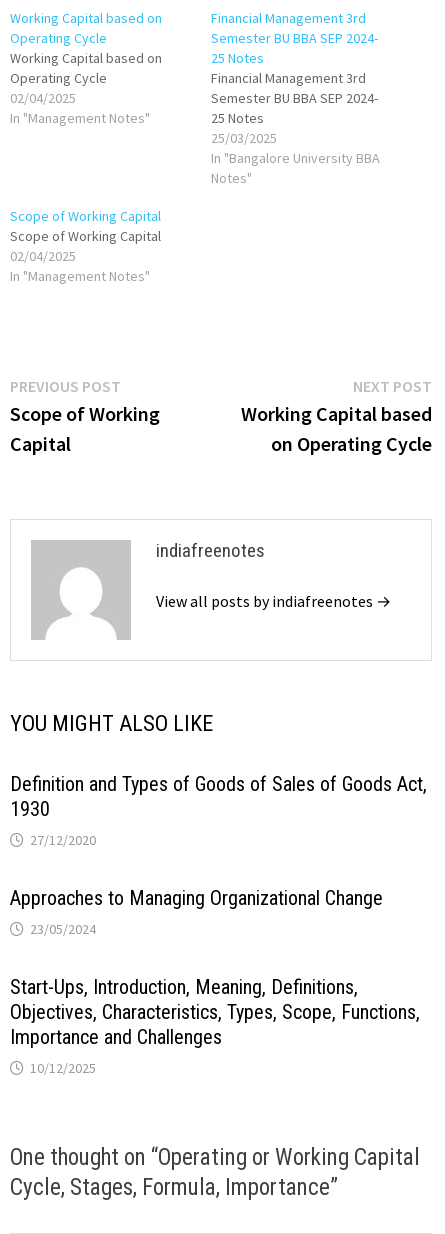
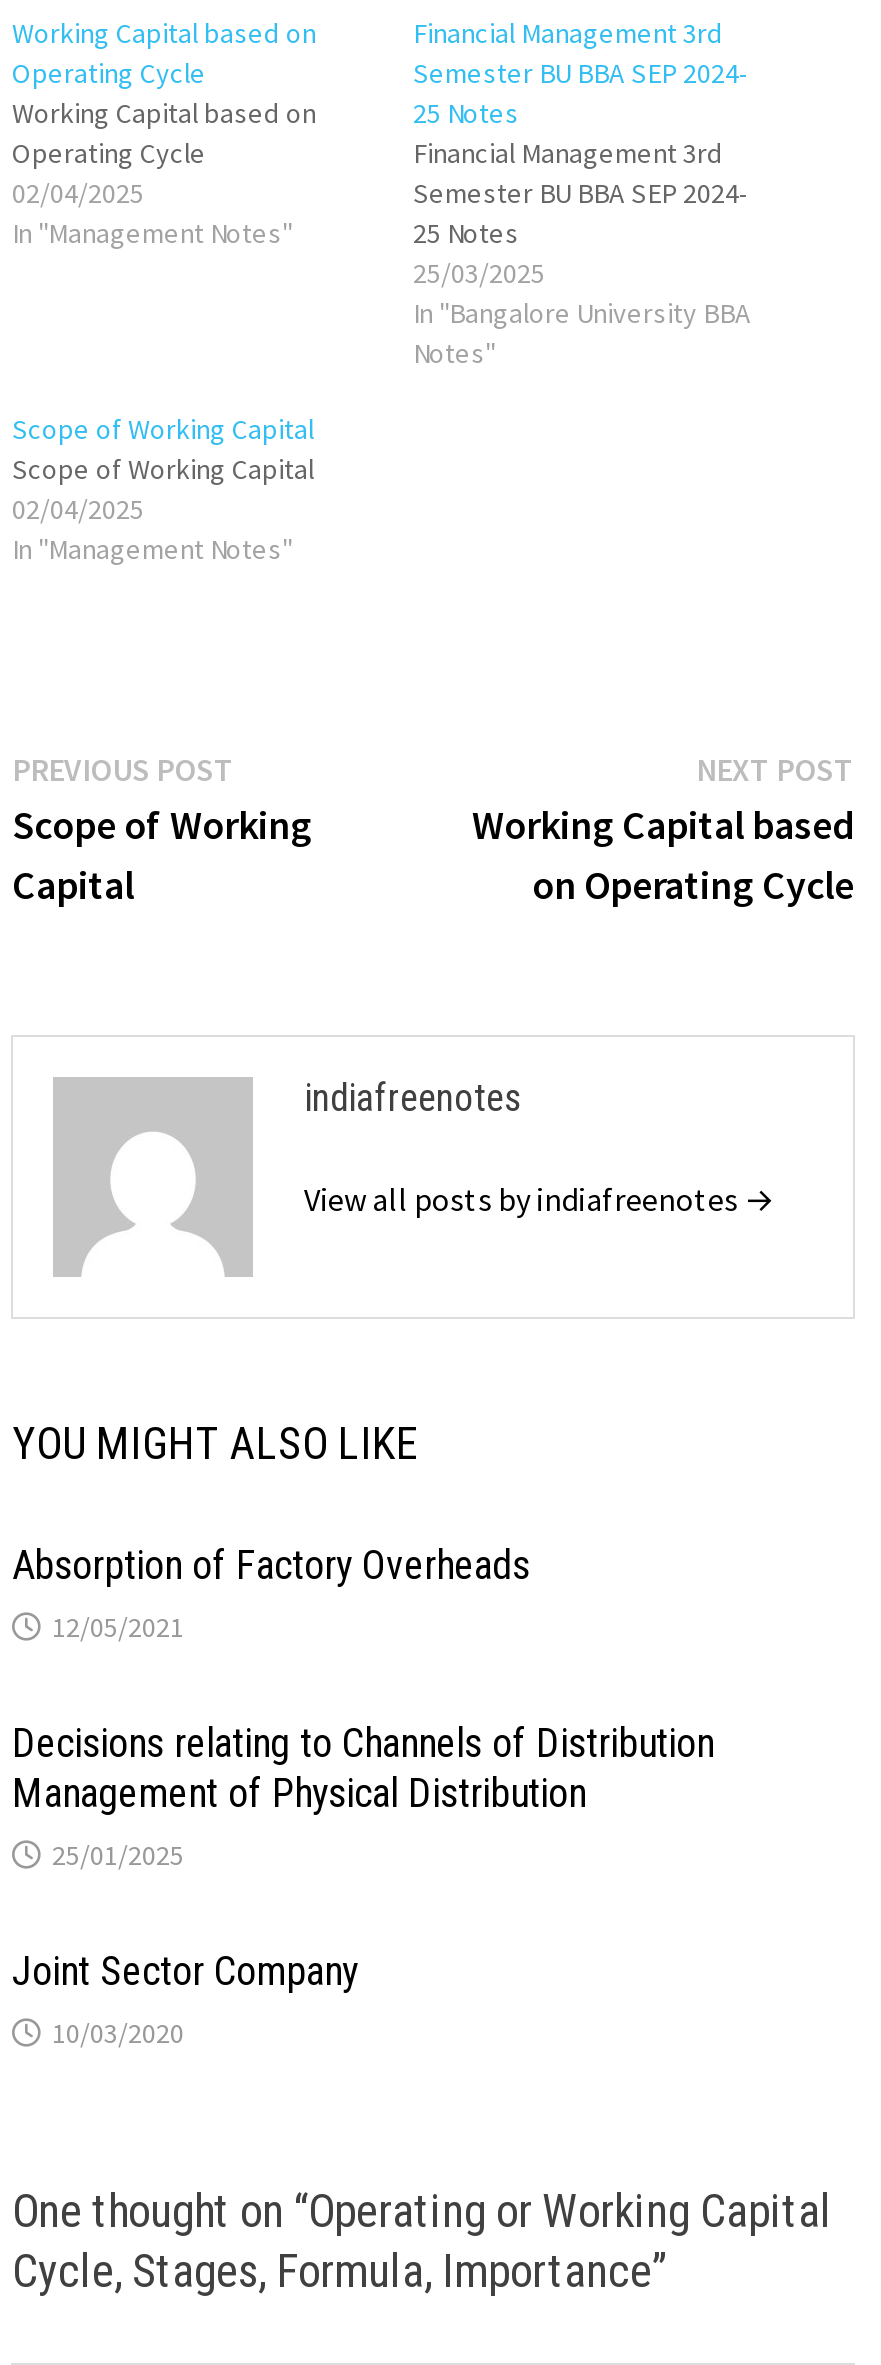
[10,771,427,848] Definition and Types of Goods of Sales of Goods Act, | 1930 | 27/12/2020 -> [12,1540,530,1644] Absorption of Factory Overheads | 12/05/2021
[10,885,383,937] Approaches to Managing Organizational Change | 23/05/2024 -> [12,1718,714,1872] Decisions relating to Channels of Distribution | Management of Physical Distribution | 25/01/2025
[10,974,420,1076] Start-Ups, Introduction, Meaning, Definitions, | Objectives, Characteristics, Types, Scope, Functions, | Importance and Challenges | 10/12/2025 -> [12,1946,358,2050] Joint Sector Company | 10/03/2020

